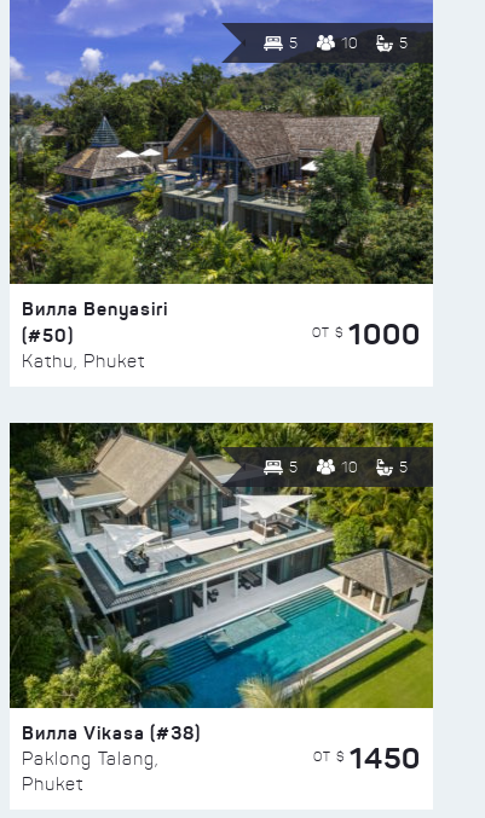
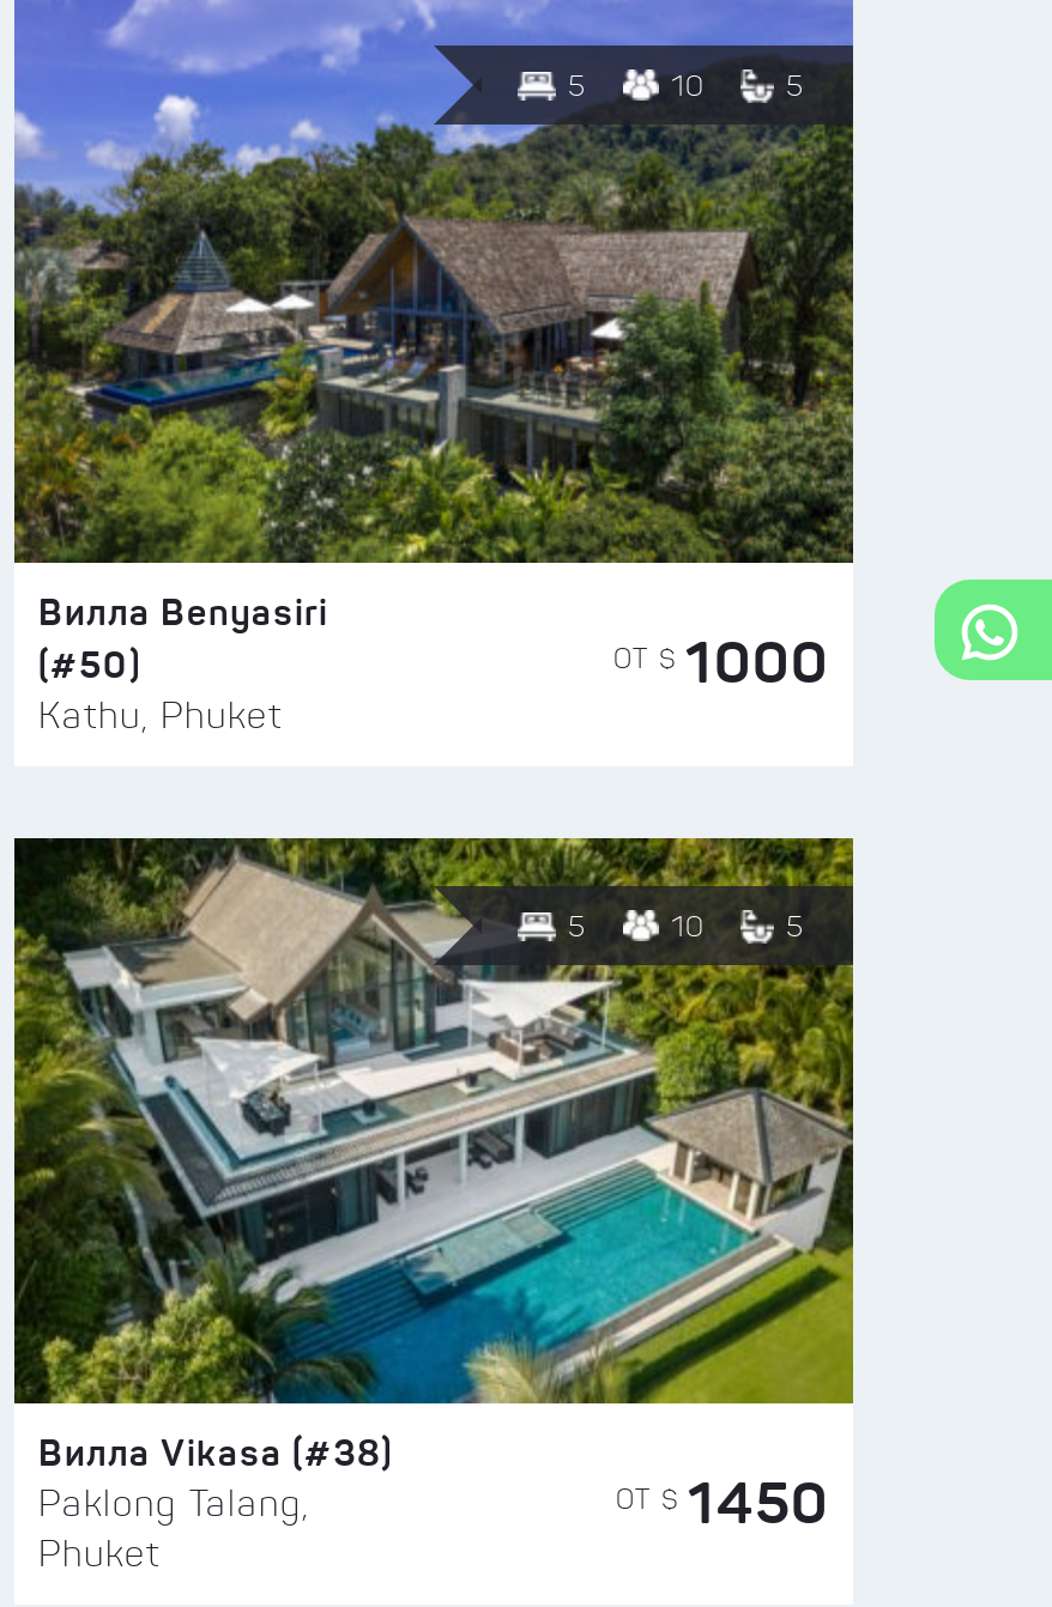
none -> [932,577,1045,683] [image]

